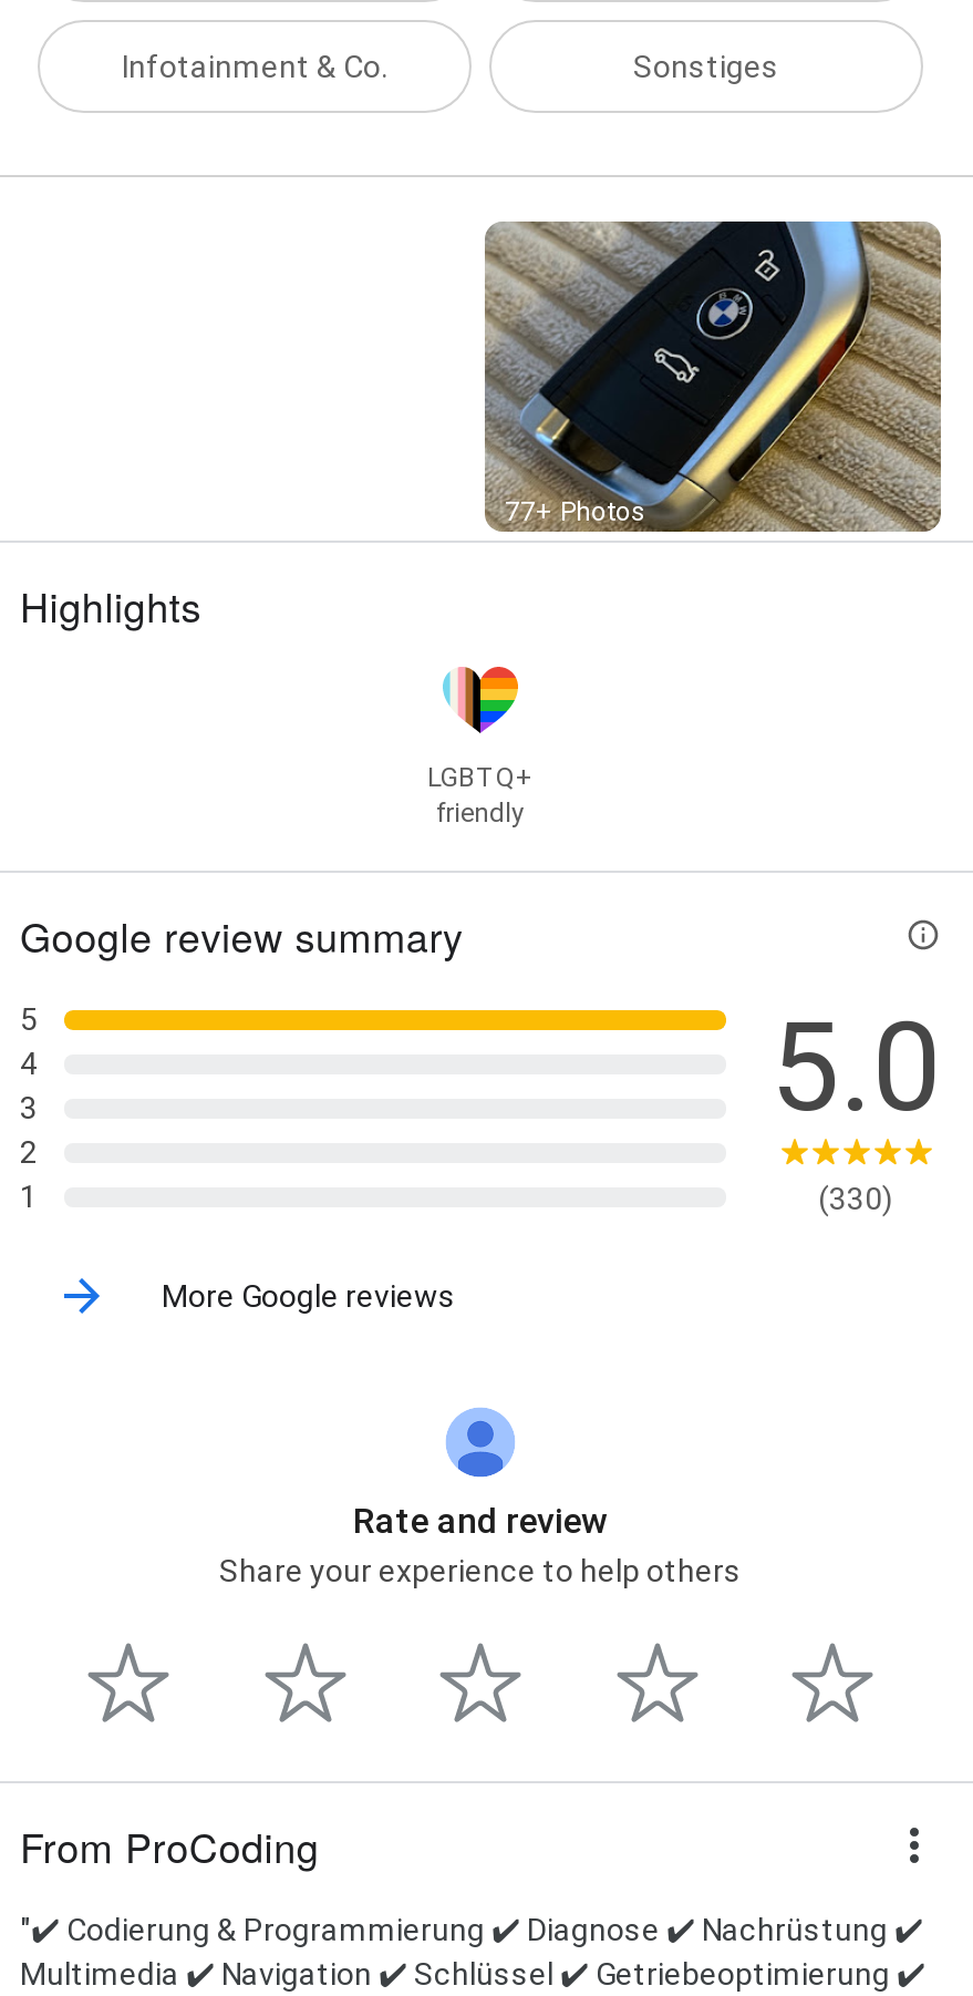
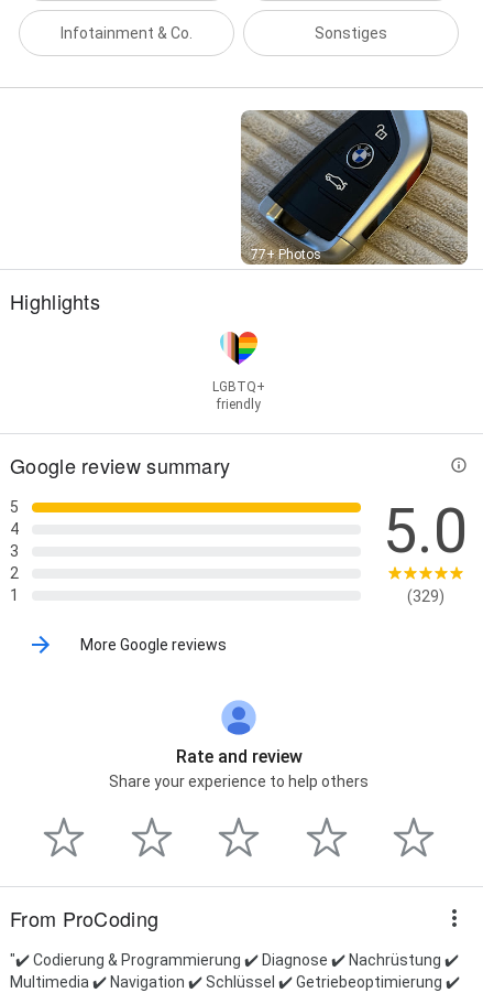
[818,1180,893,1216] (330) -> [407,587,444,605] (329)

